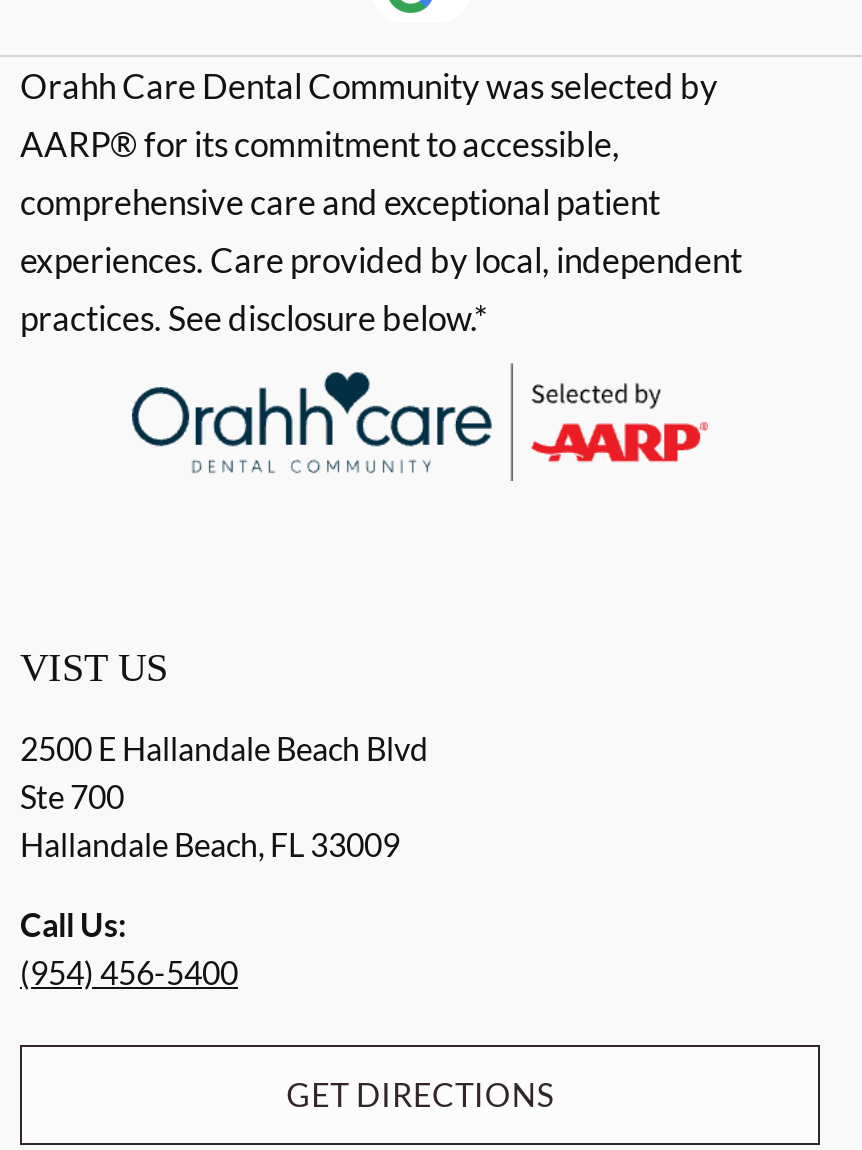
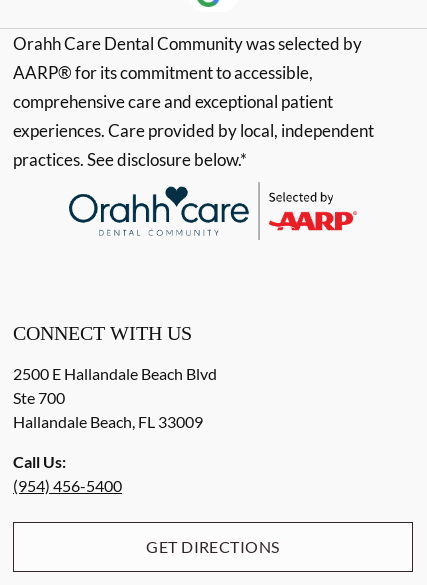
[20,645,168,689] VIST US -> [13,322,192,344] CONNECT WITH US

